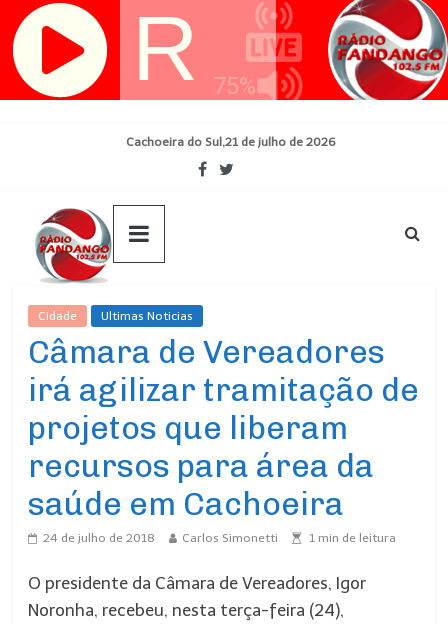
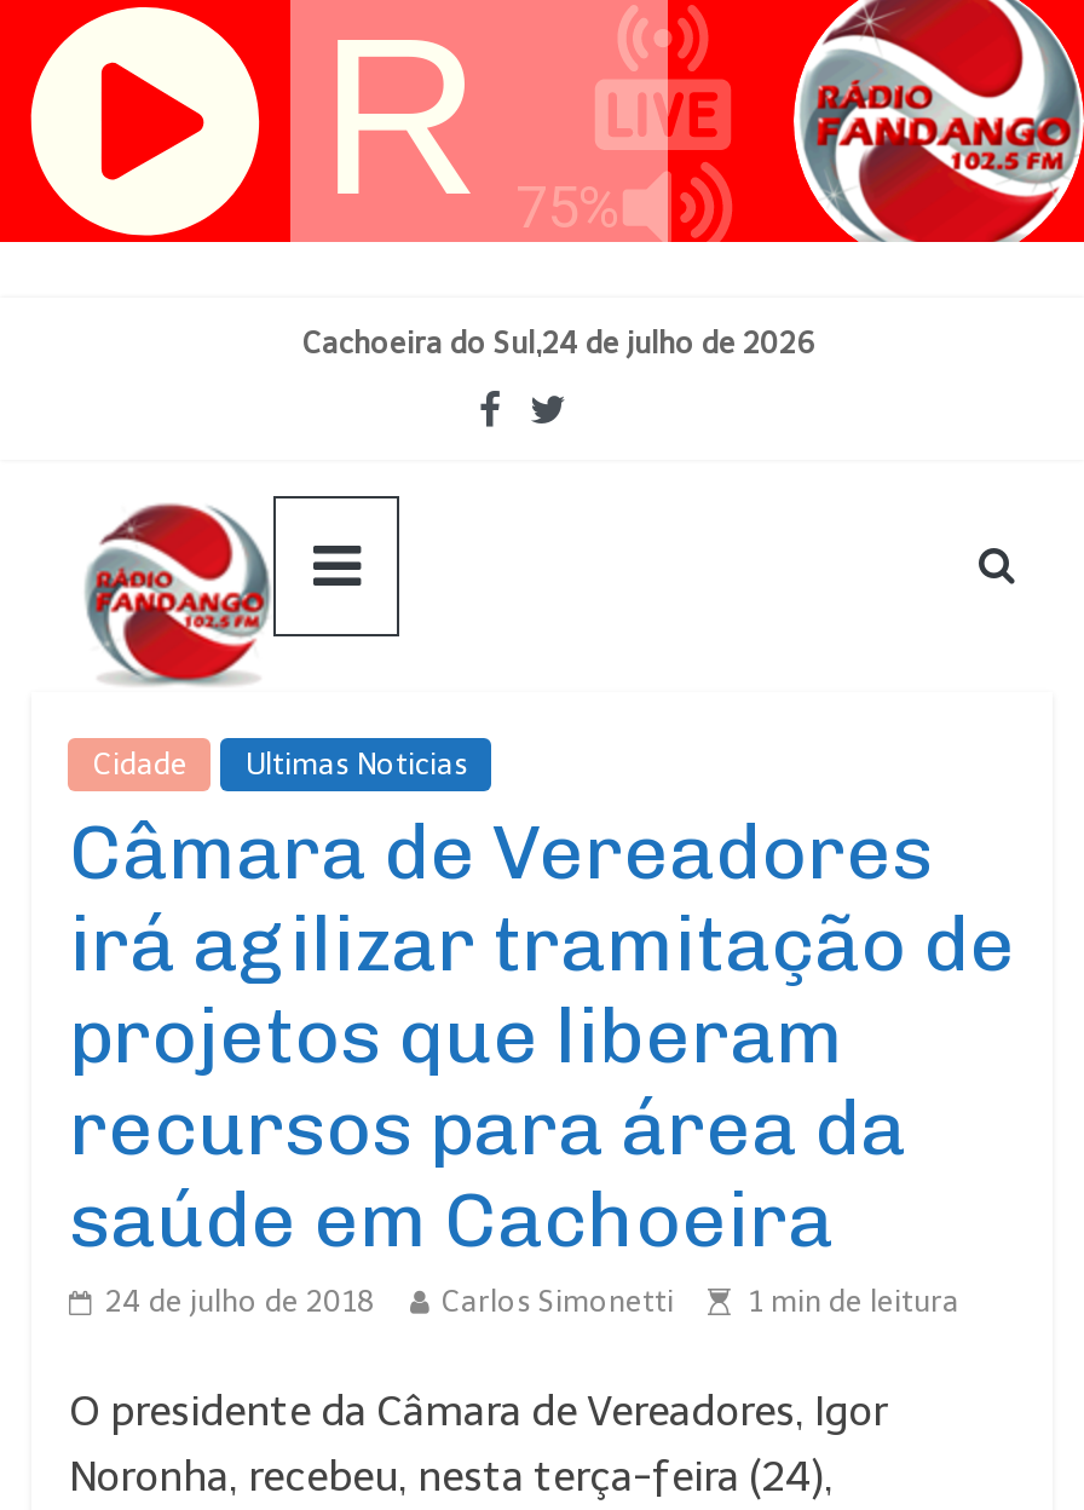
[126,135,336,149] Cachoeira do Sul,21 de julho de 2026 -> [302,327,815,361] Cachoeira do Sul,24 de julho de 2026

